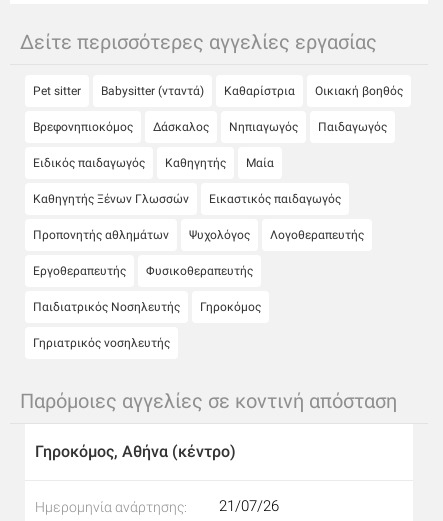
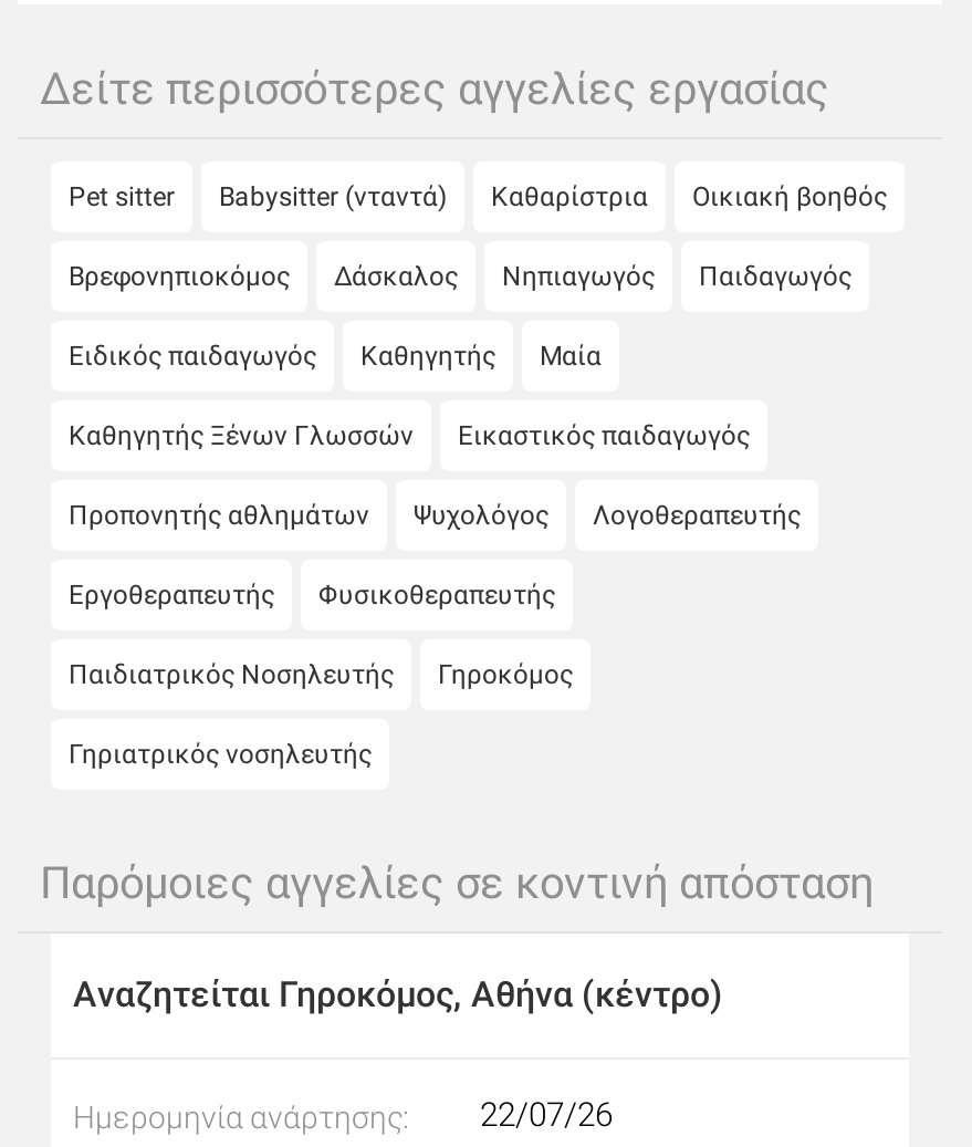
[35,442,236,461] Γηροκόμος, Αθήνα (κέντρο) -> [73,972,723,1014] Αναζητείται Γηροκόμος, Αθήνα (κέντρο)
[35,497,279,515] Ημερομηνία ανάρτησης: 21/07/26 -> [73,1094,613,1134] Ημερομηνία ανάρτησης: 22/07/26

